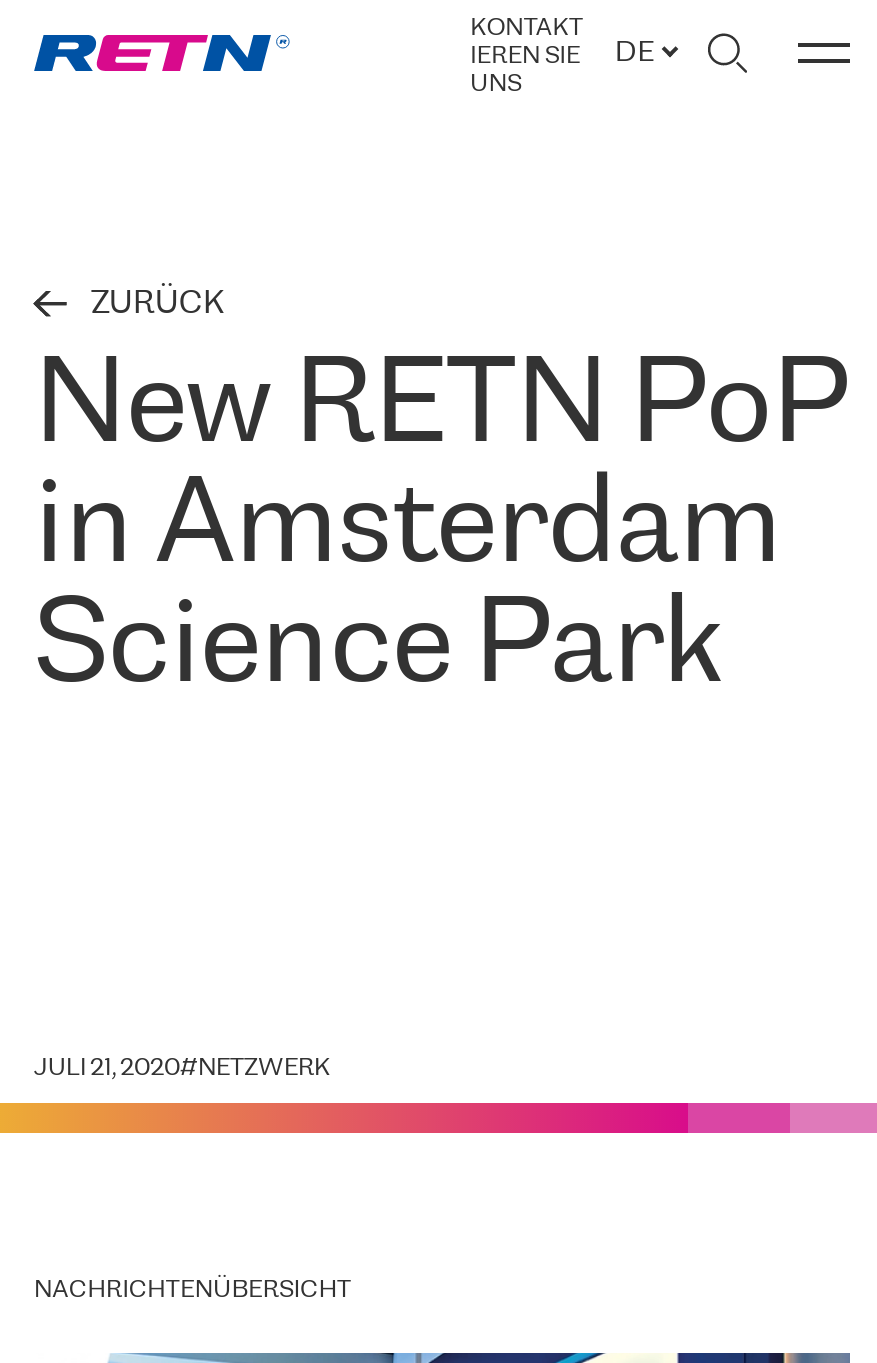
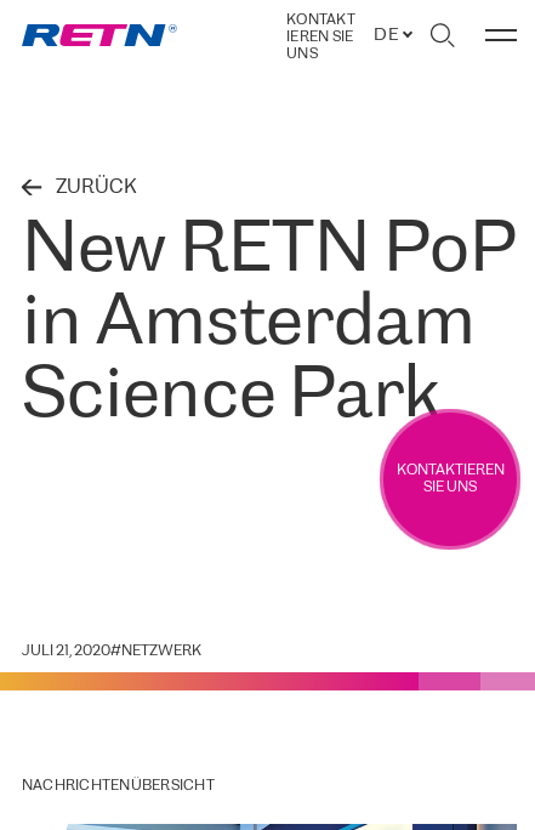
none -> [379,485,522,551] [image]
none -> [383,408,517,493] [image] | KONTAKTIEREN | SIE UNS

